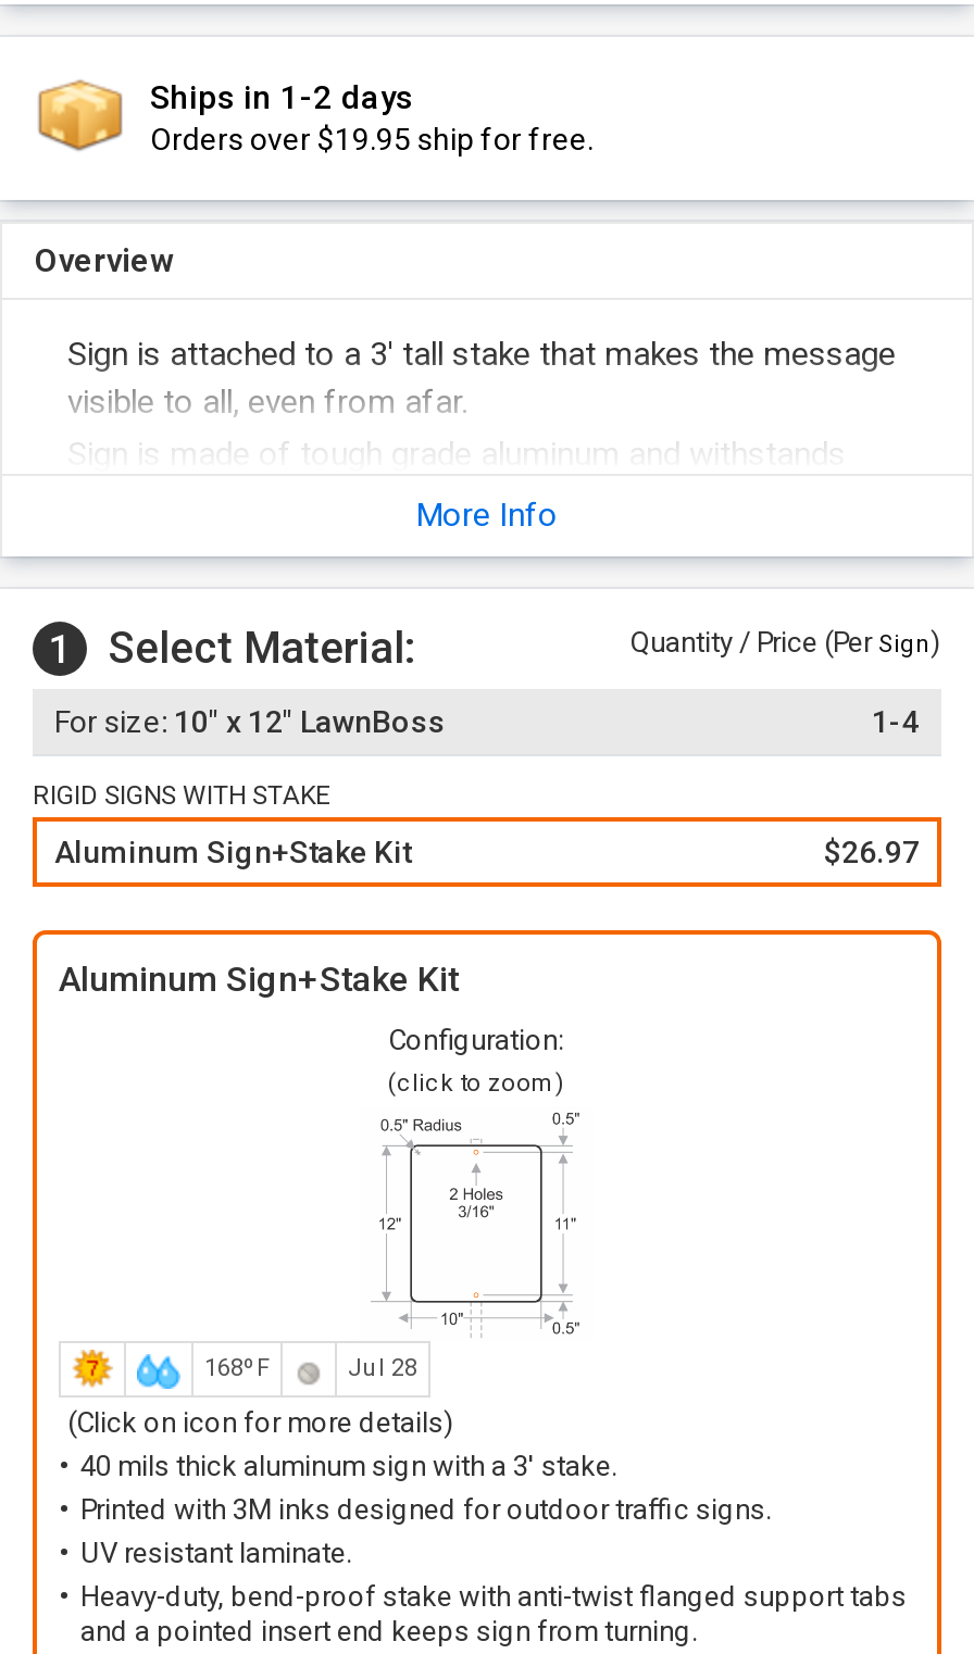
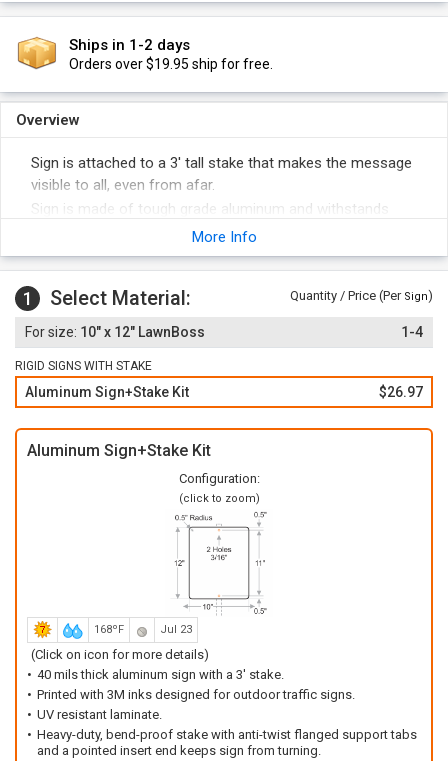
[348,1354,417,1382] Jul 28 -> [160,623,192,636] Jul 23

